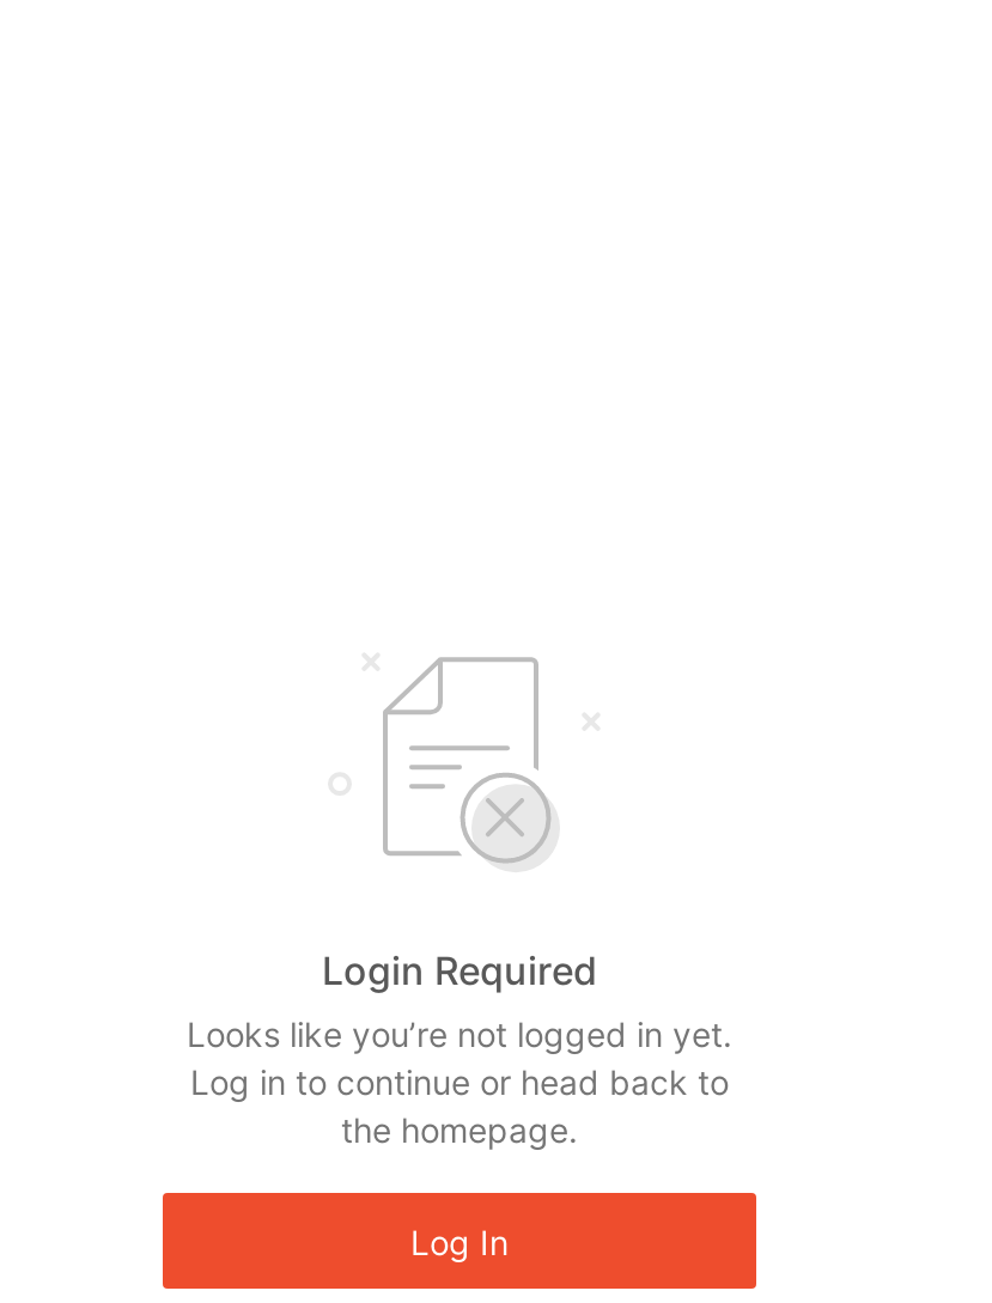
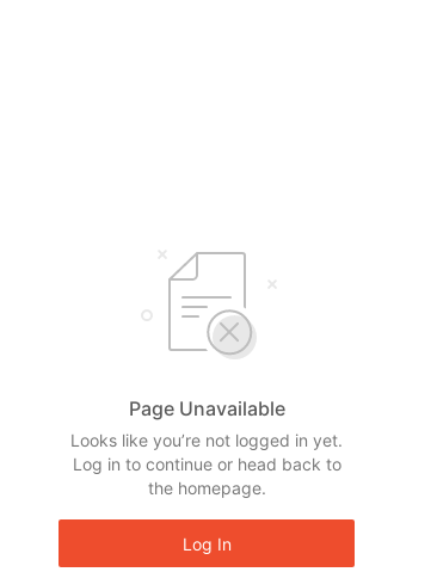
[322,946,597,994] Login Required -> [128,396,285,420] Page Unavailable

